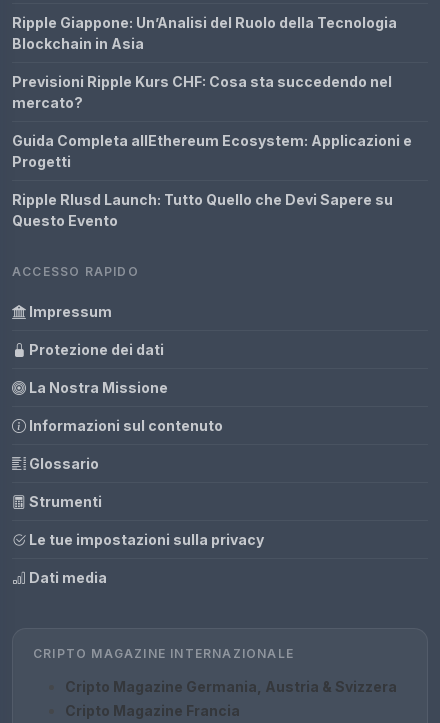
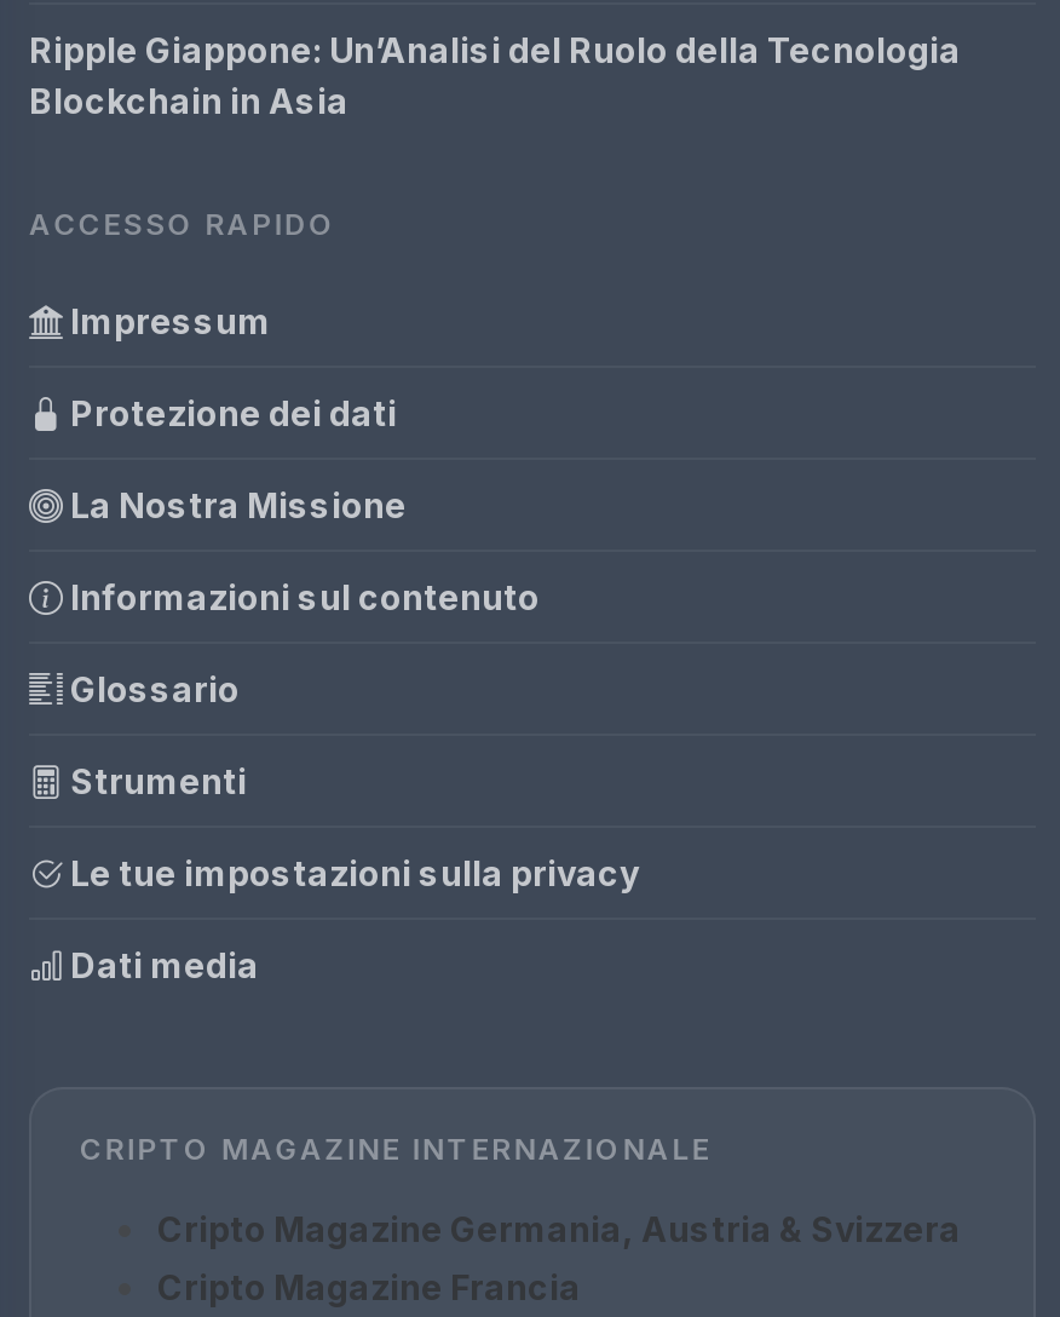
[12,73,412,229] Previsioni Ripple Kurs CHF: Cosa sta succedendo nel | mercato? | Guida Completa allEthereum Ecosystem: Applicazioni e | Progetti | Ripple Rlusd Launch: Tutto Quello che Devi Sapere su | Questo Evento -> none

